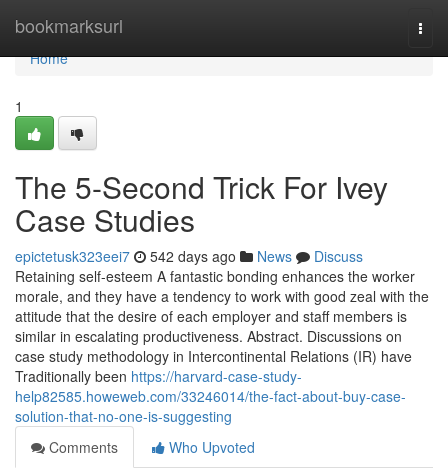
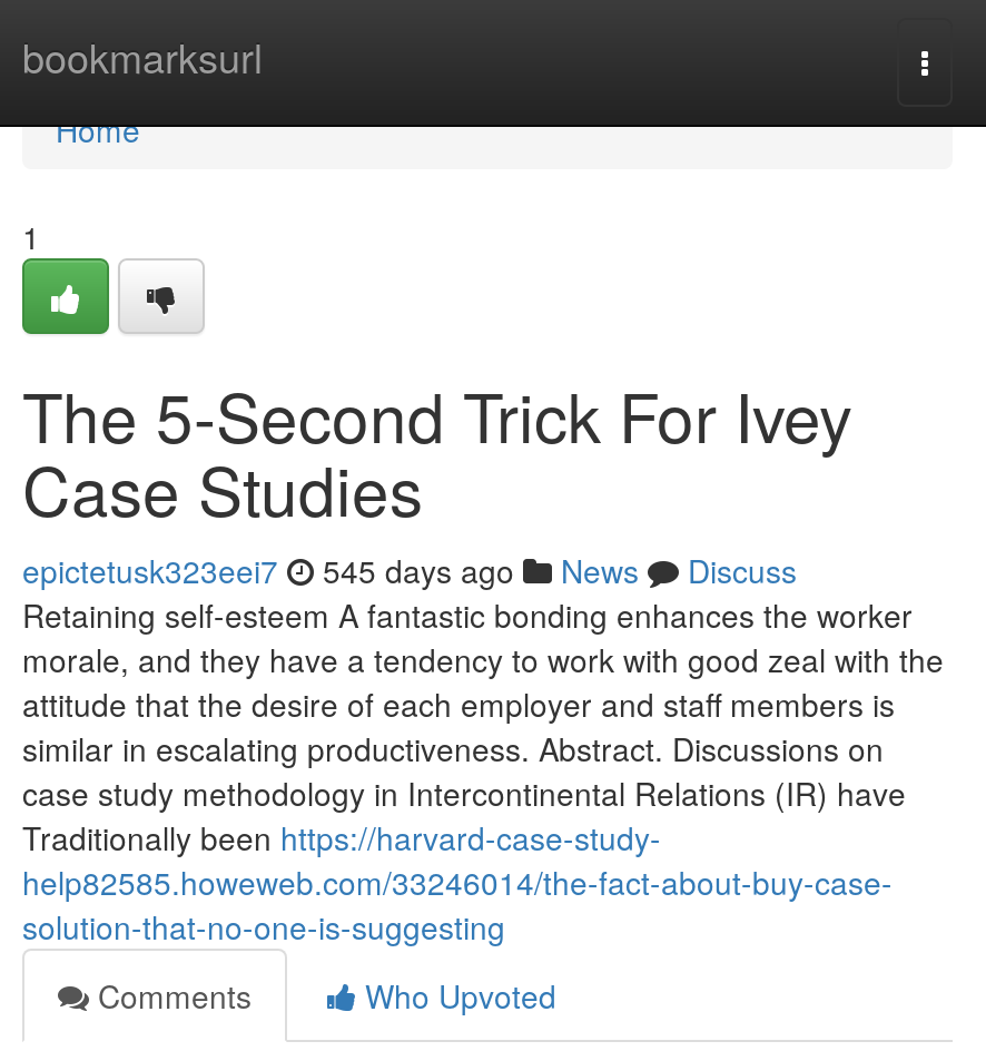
[15,246,363,266] epictetusk323eei7 542 days ago News Discuss -> [22,548,797,592] epictetusk323eei7 545 days ago News Discuss

